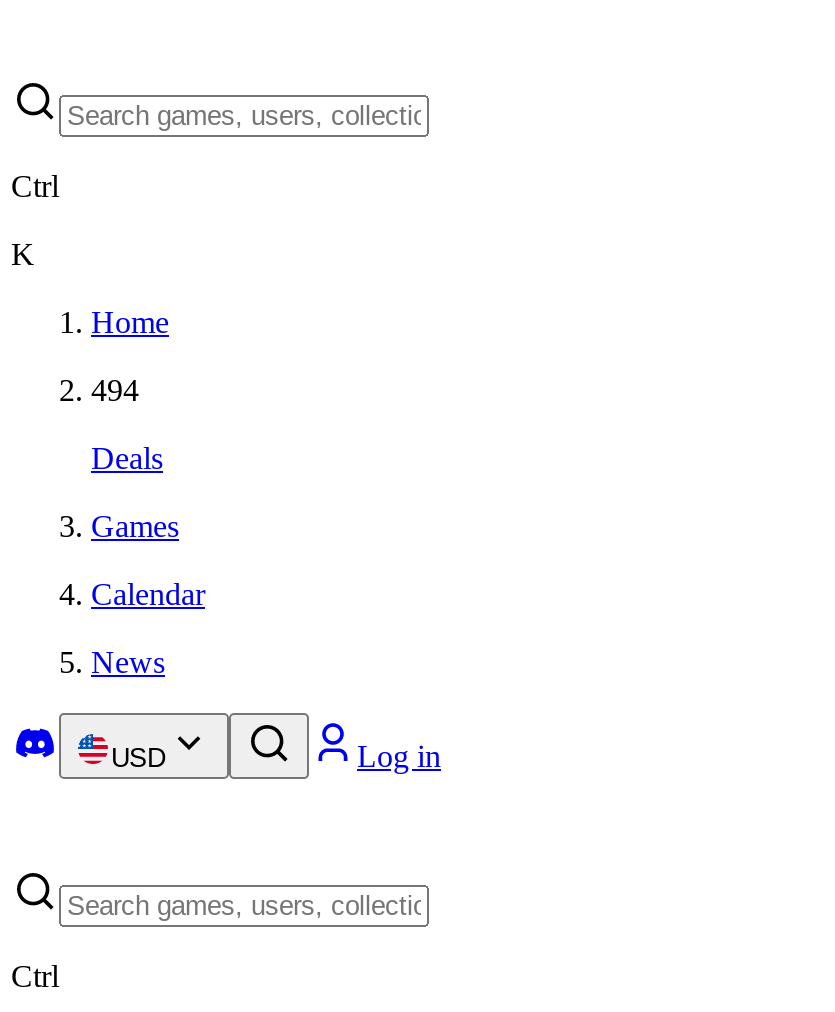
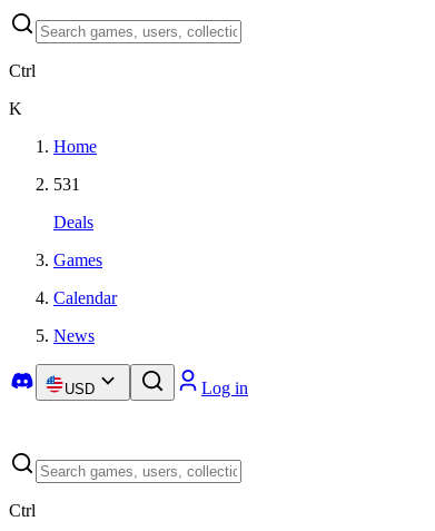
[91,373,139,407] 494 -> [53,175,80,194] 531

